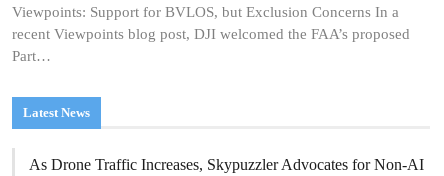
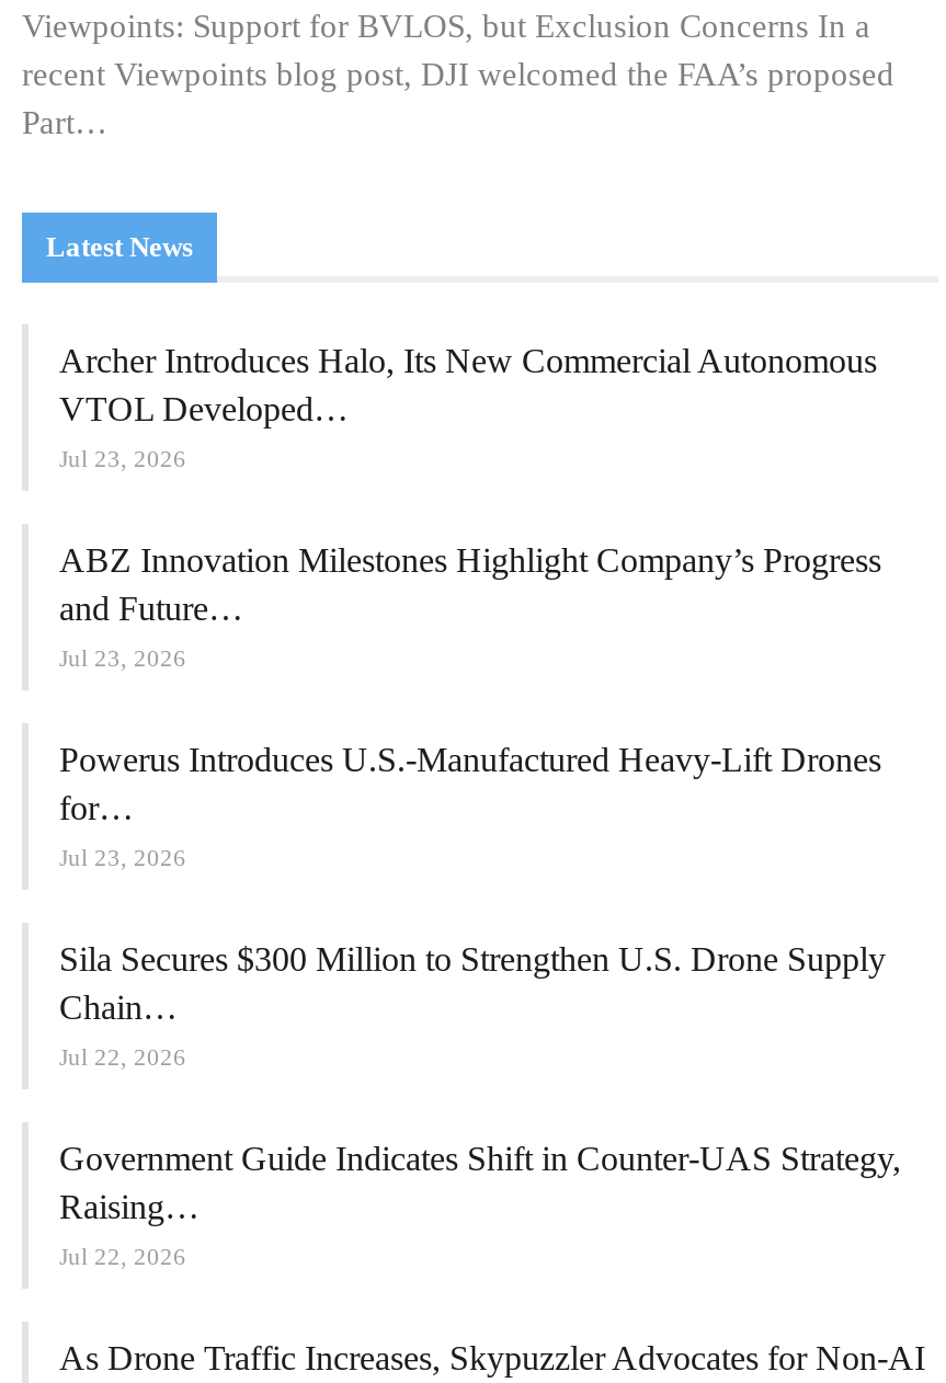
none -> [59,343,901,1270] Archer Introduces Halo, Its New Commercial Autonomous | VTOL Developed… | Jul 23, 2026 | ABZ Innovation Milestones Highlight Company’s Progress | and Future… | Jul 23, 2026 | Powerus Introduces U.S.-Manufactured Heavy-Lift Drones | for… | Jul 23, 2026 | Sila Secures $300 Million to Strengthen U.S. Drone Supply | Chain… | Jul 22, 2026 | Government Guide Indicates Shift in Counter-UAS Strategy, | Raising… | Jul 22, 2026

